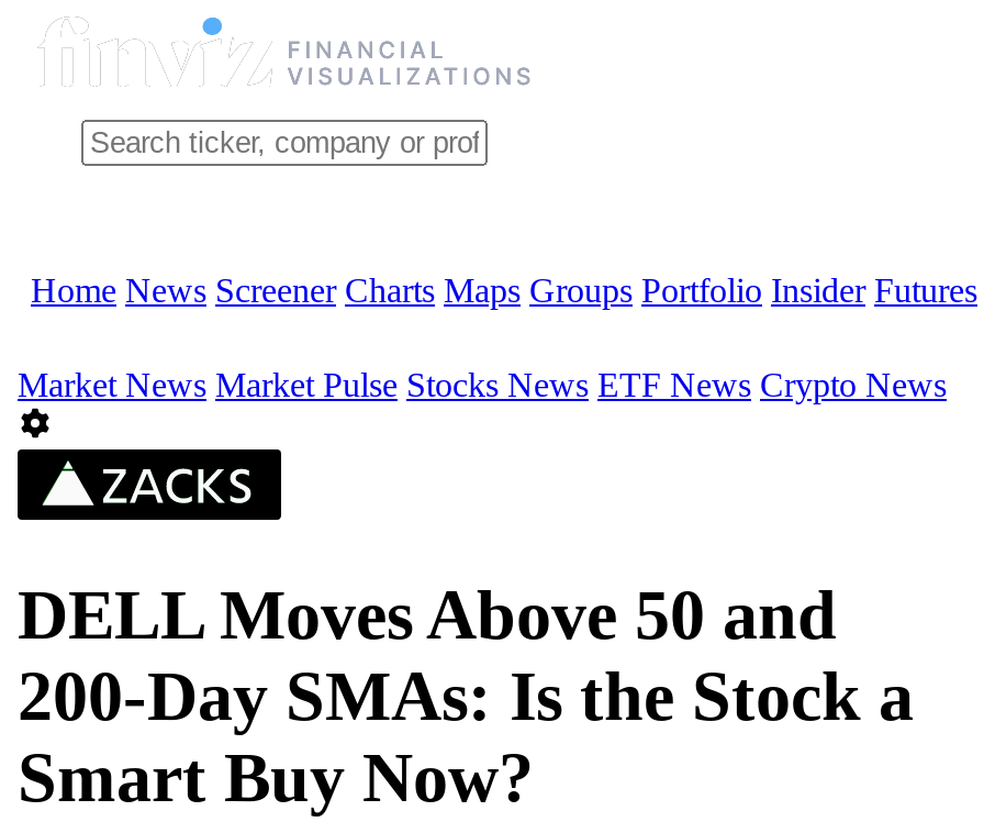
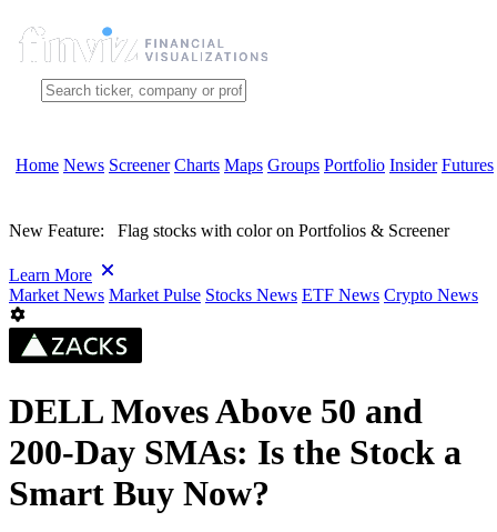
none -> [9,221,449,284] New Feature: Flag stocks with color on Portfolios & Screener | Learn More

